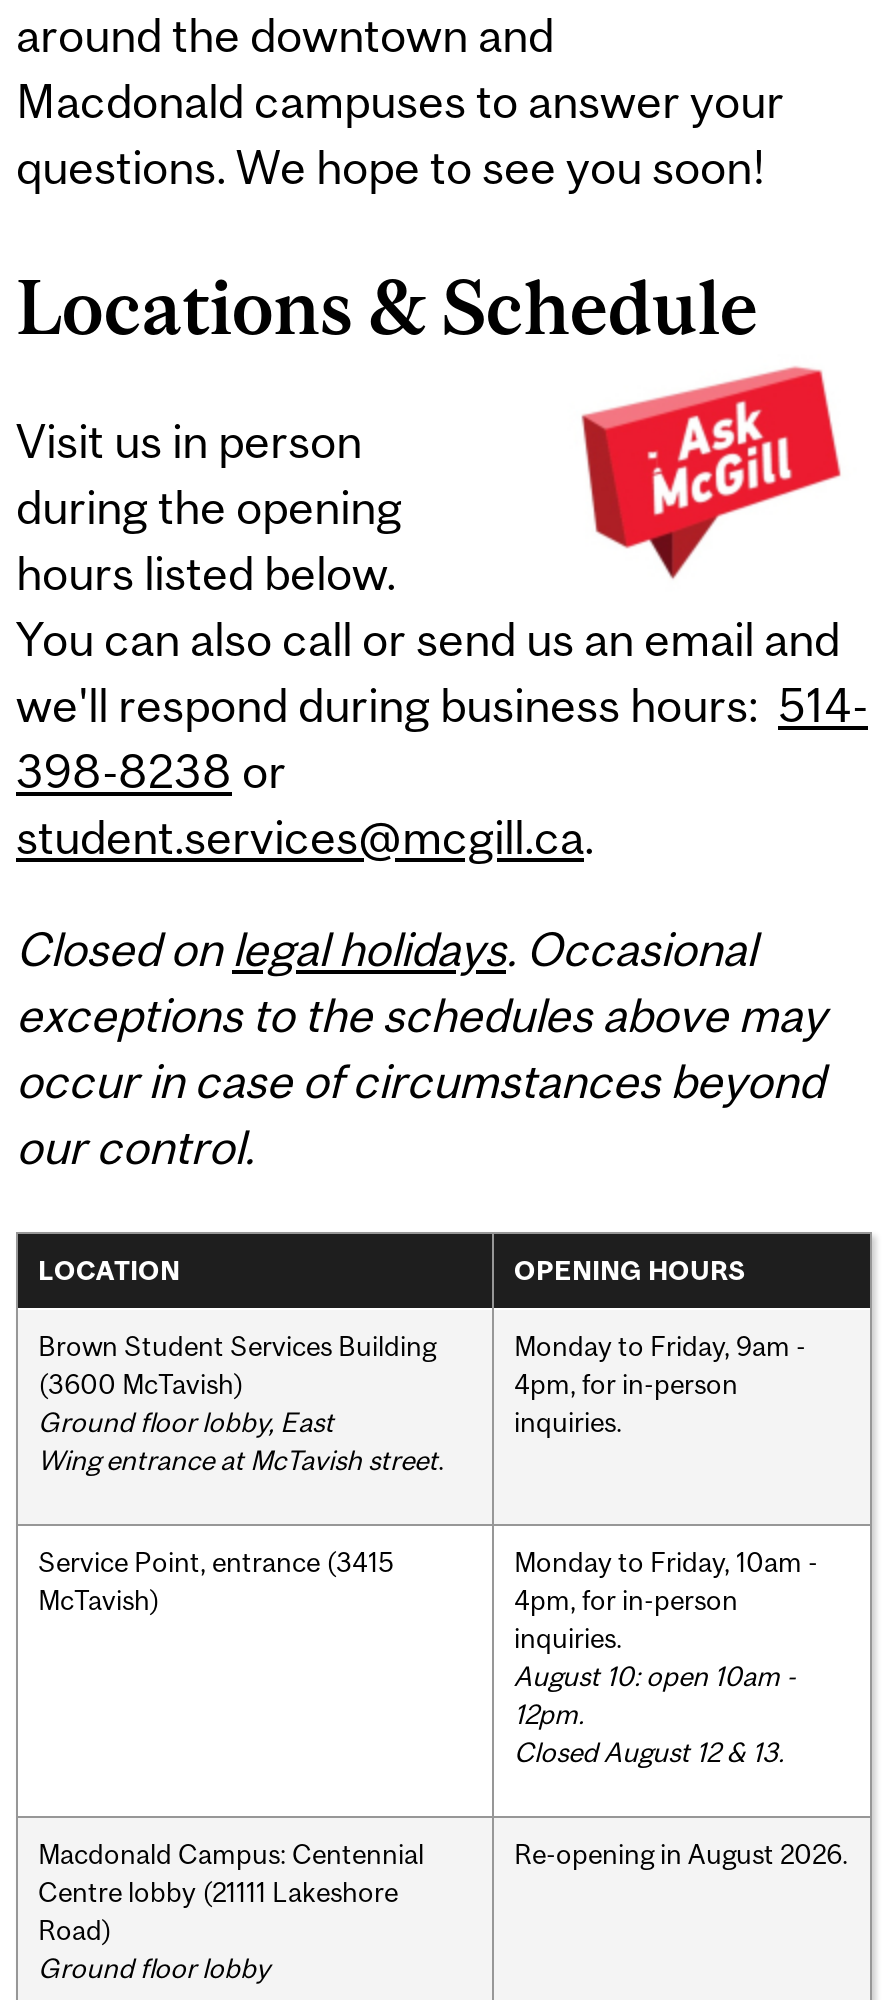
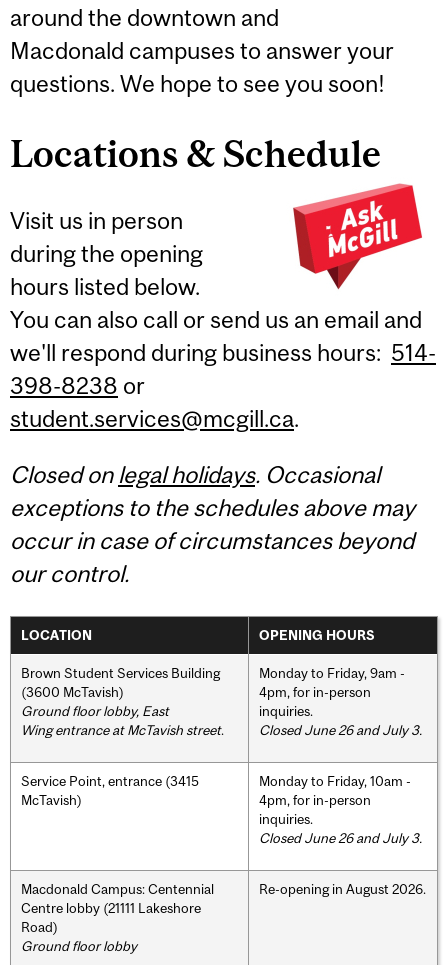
none -> [259,722,422,738] Closed June 26 and July 3.
[514,1659,796,1767] August 10: open 10am - | 12pm. | Closed August 12 & 13. -> [259,830,422,846] Closed June 26 and July 3.

